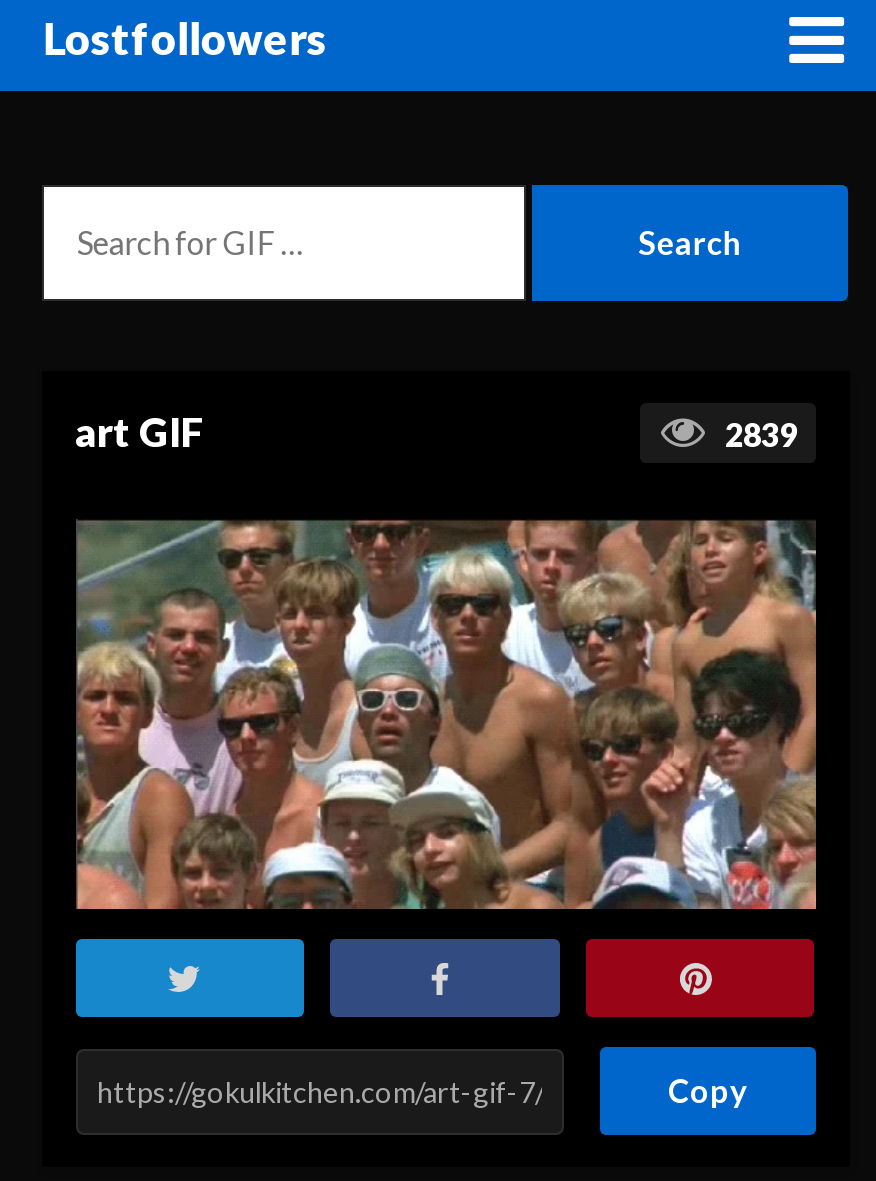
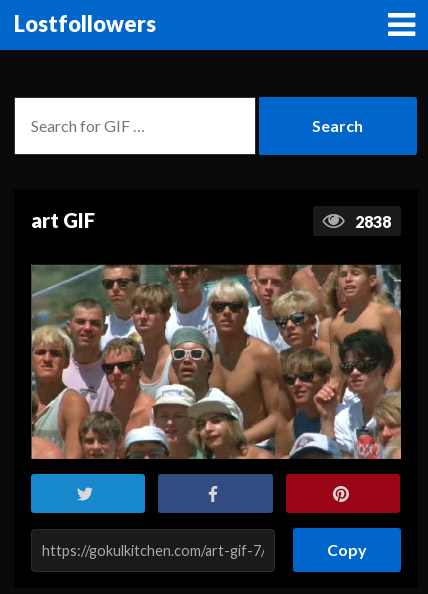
[725,415,797,453] 2839 -> [355,212,391,231] 2838

